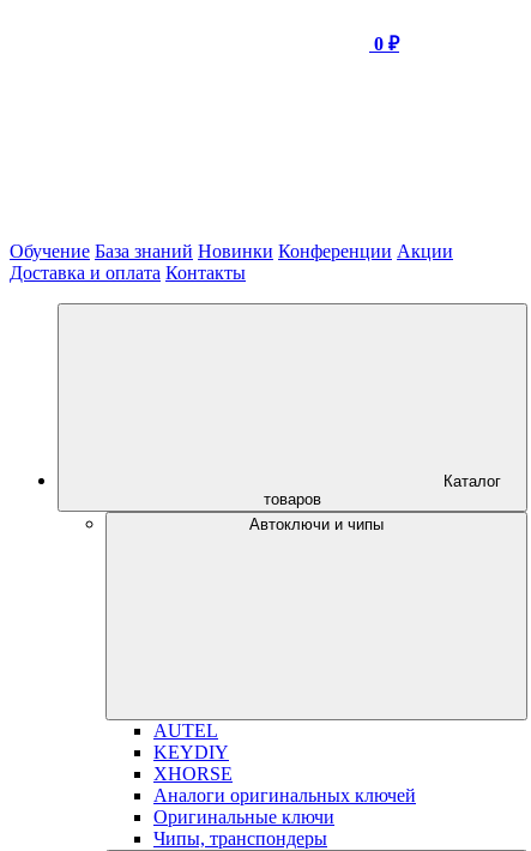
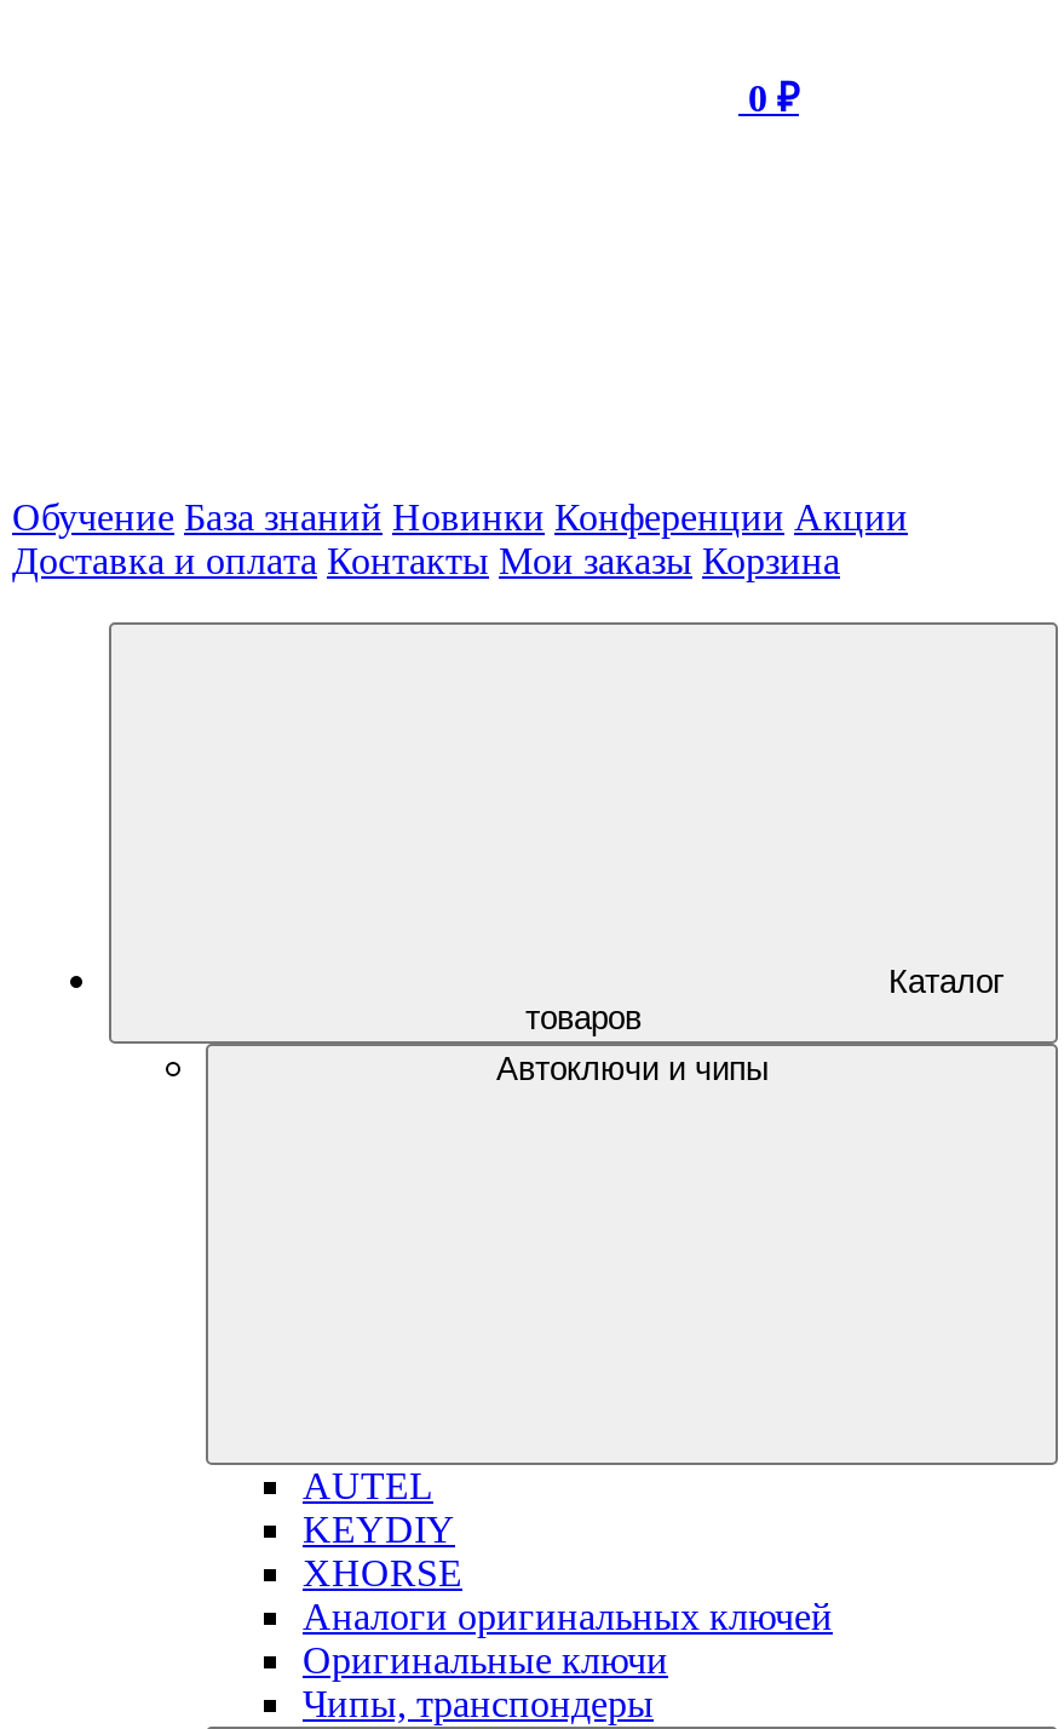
[10,262,246,283] Доставка и оплата Контакты -> [12,540,840,581] Доставка и оплата Контакты Мои заказы Корзина

